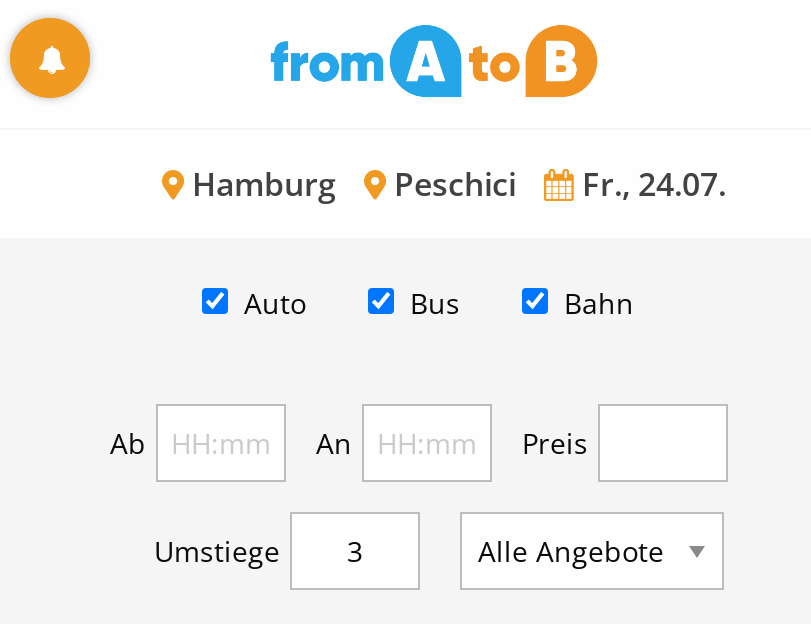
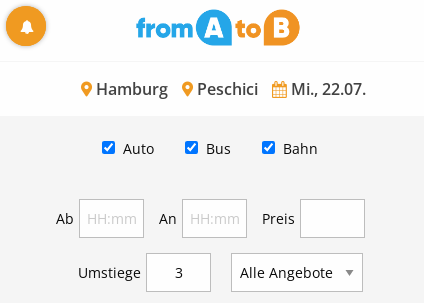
[184,161,726,205] Hamburg Peschici Fr., 24.07. -> [91,77,365,99] Hamburg Peschici Mi., 22.07.

